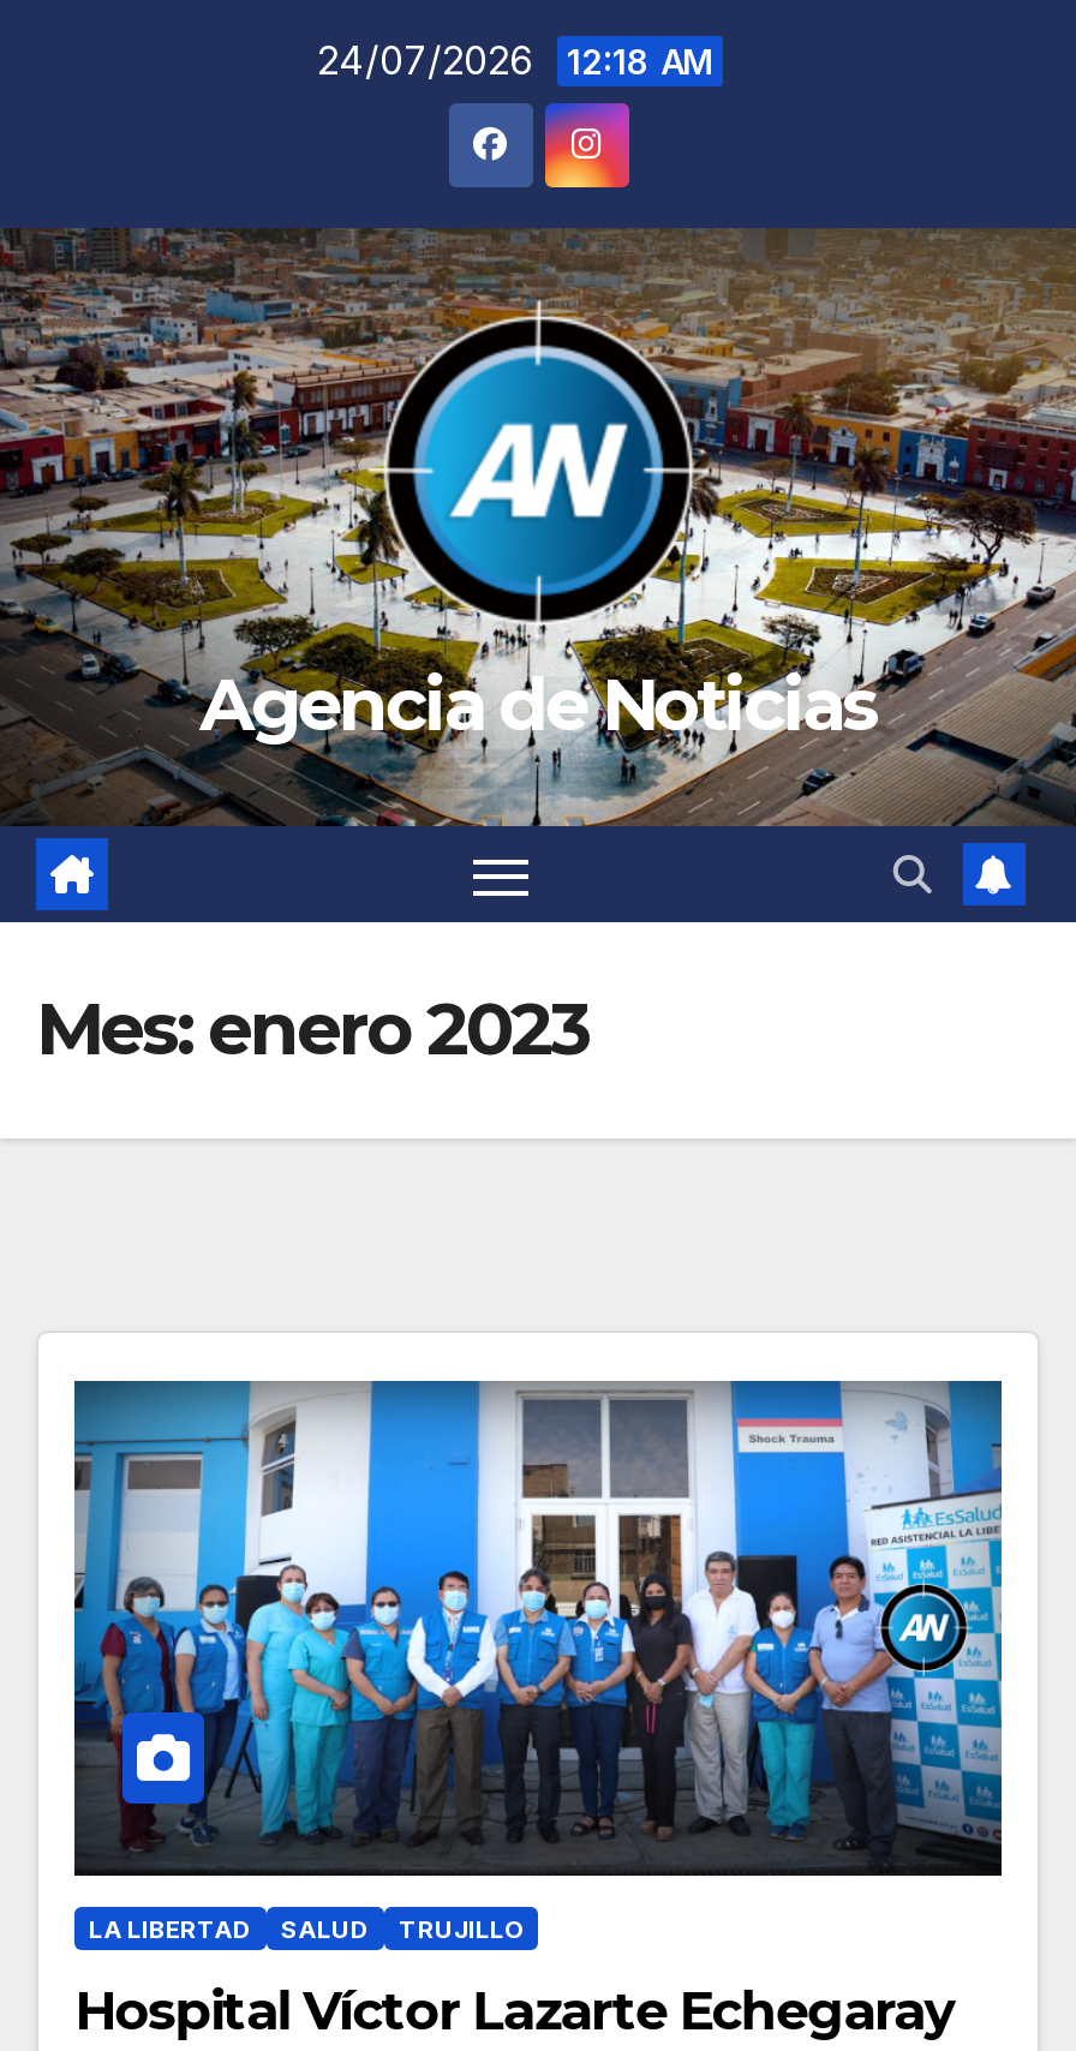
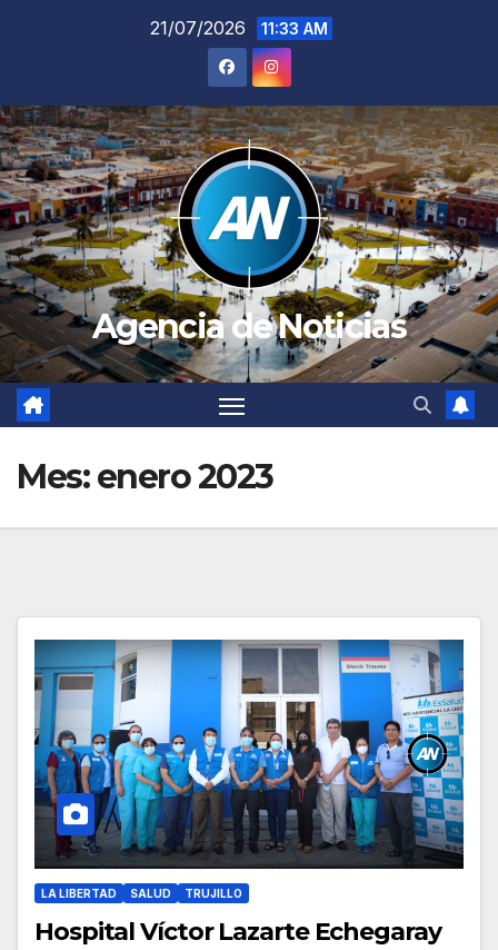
[317,36,713,84] 24/07/2026 12:18 AM -> [150,17,327,39] 21/07/2026 11:33 AM

